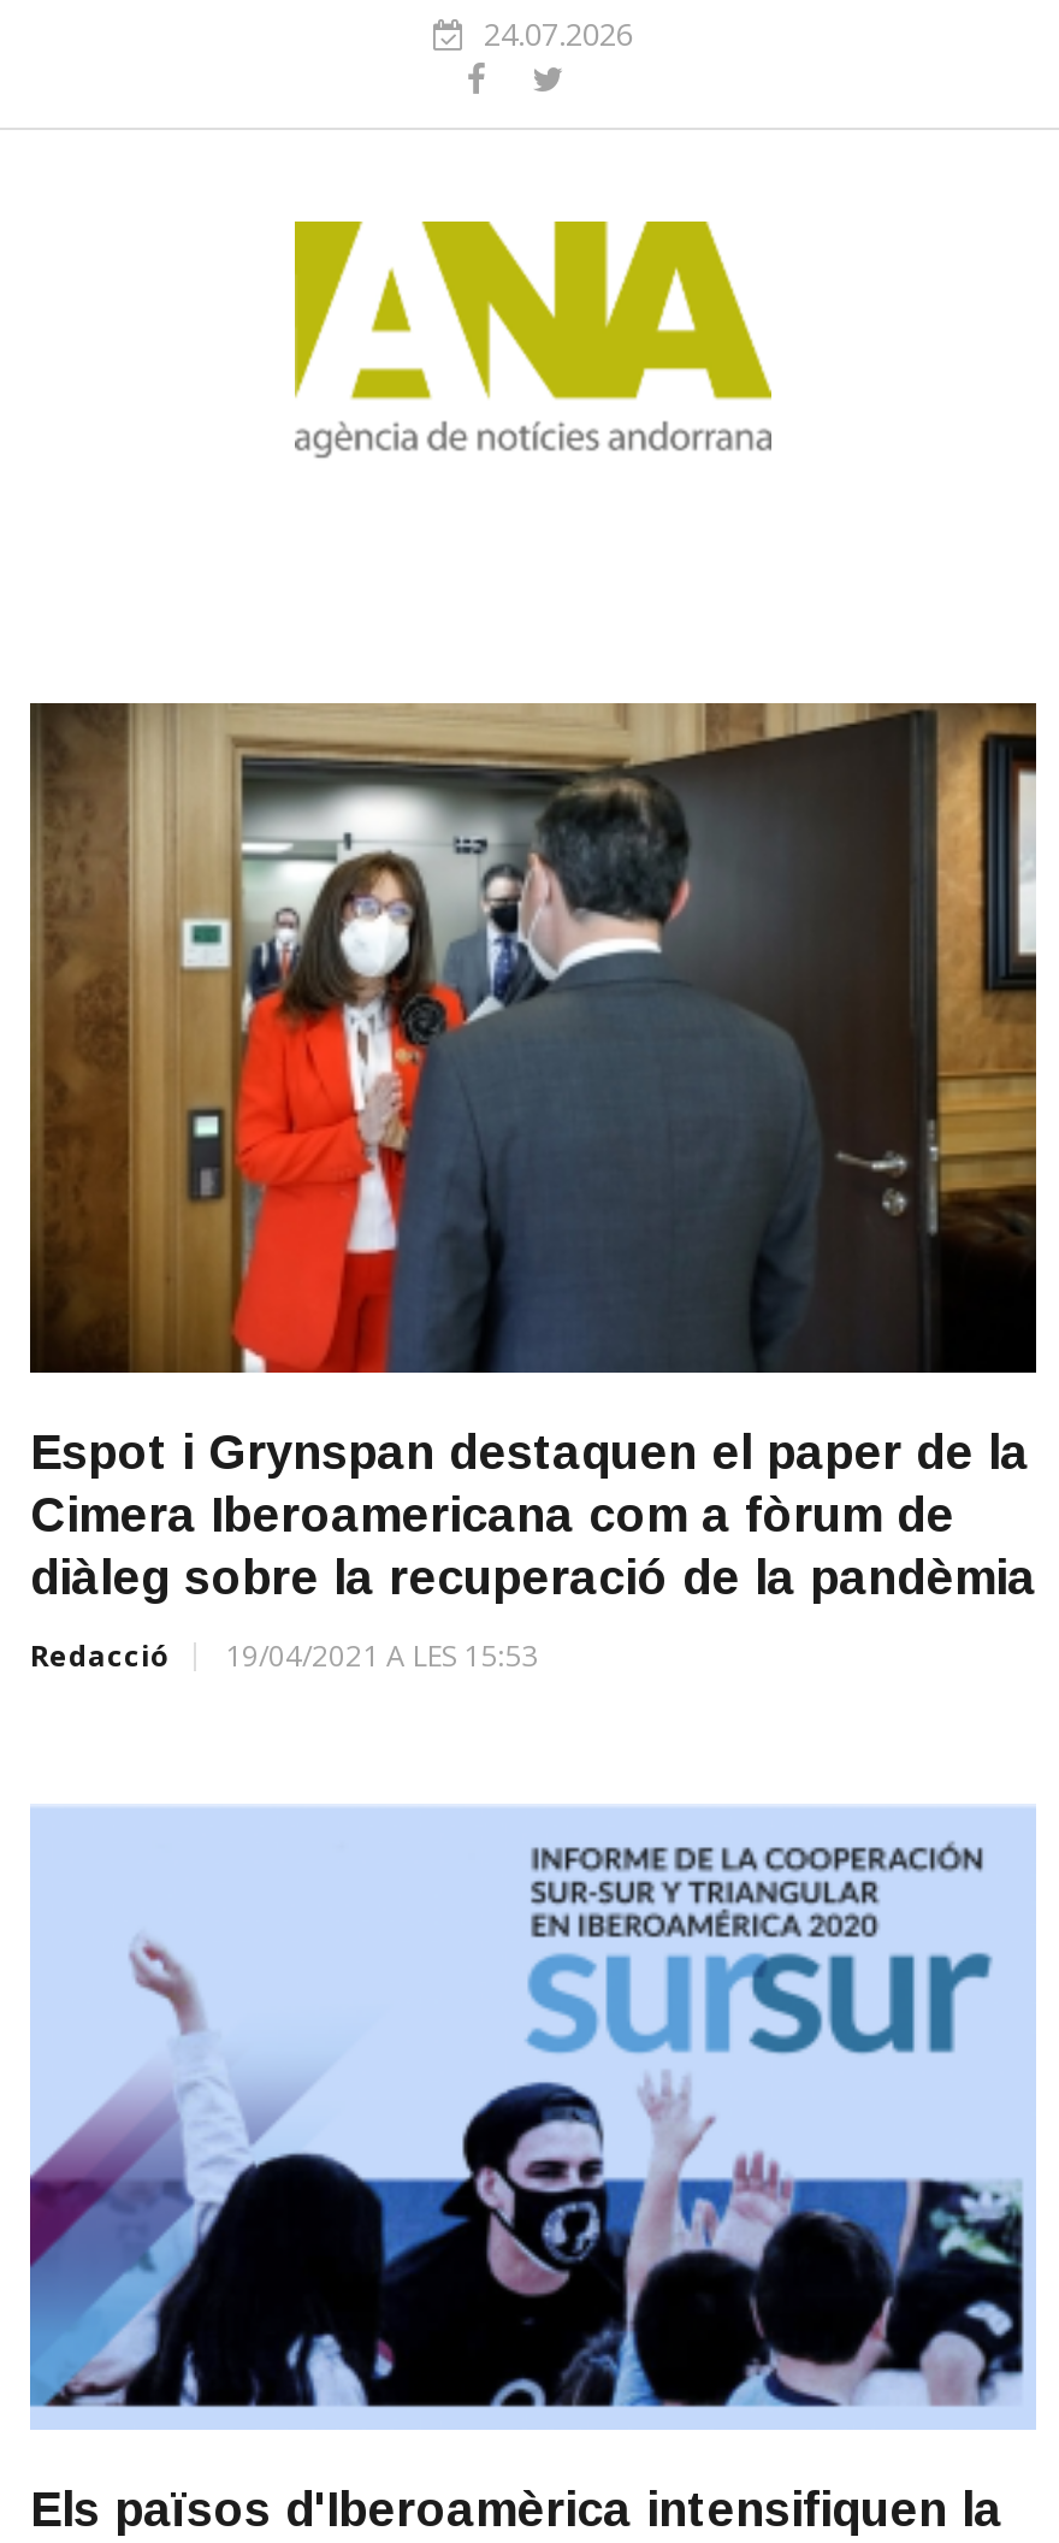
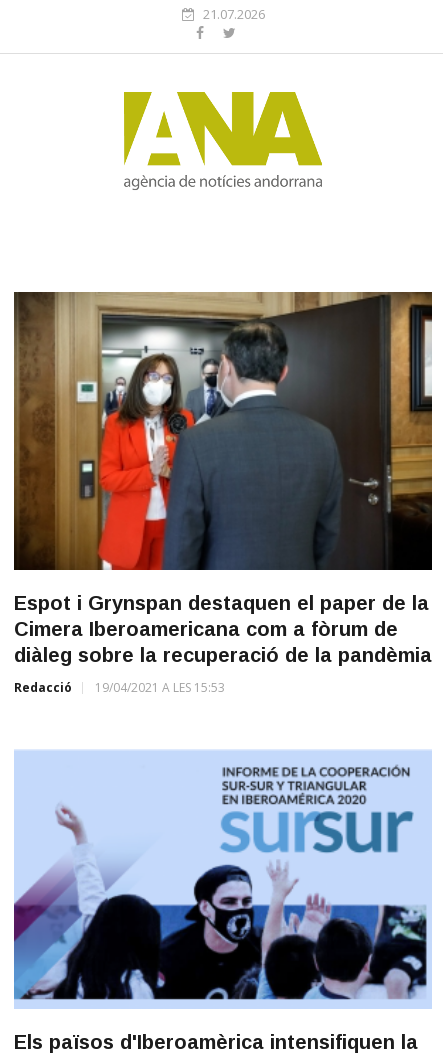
[484,12,633,55] 24.07.2026 -> [202,5,264,23] 21.07.2026

